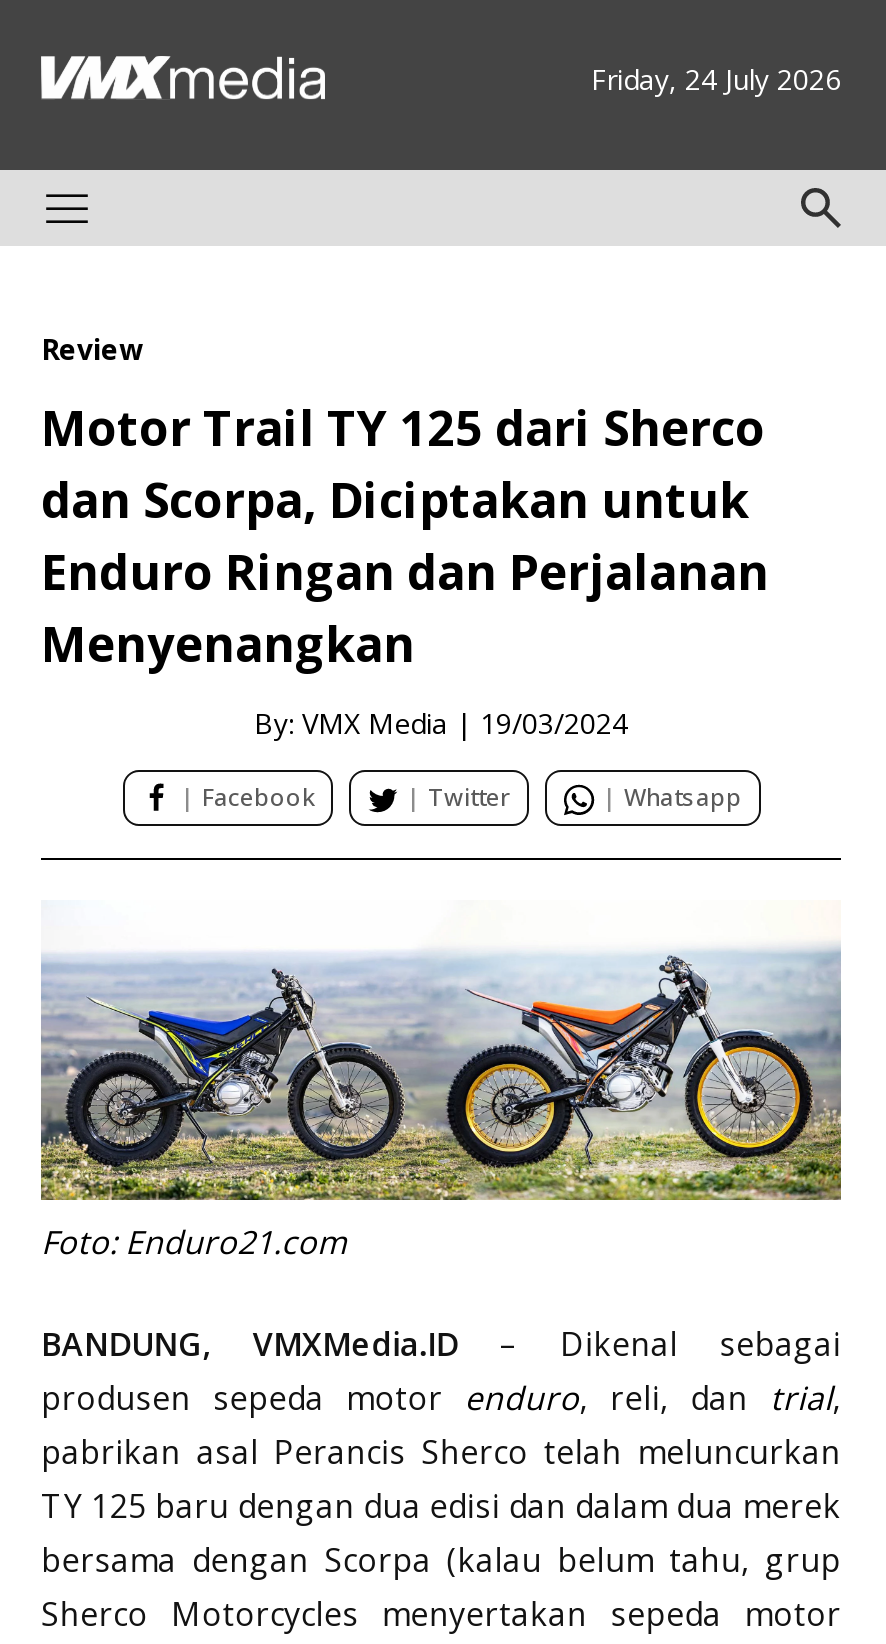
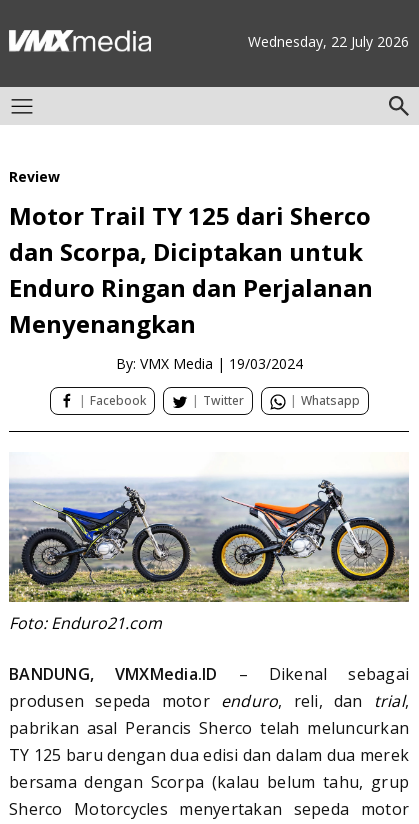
[591,59,841,97] Friday, 24 July 2026 -> [248,31,409,50] Wednesday, 22 July 2026

